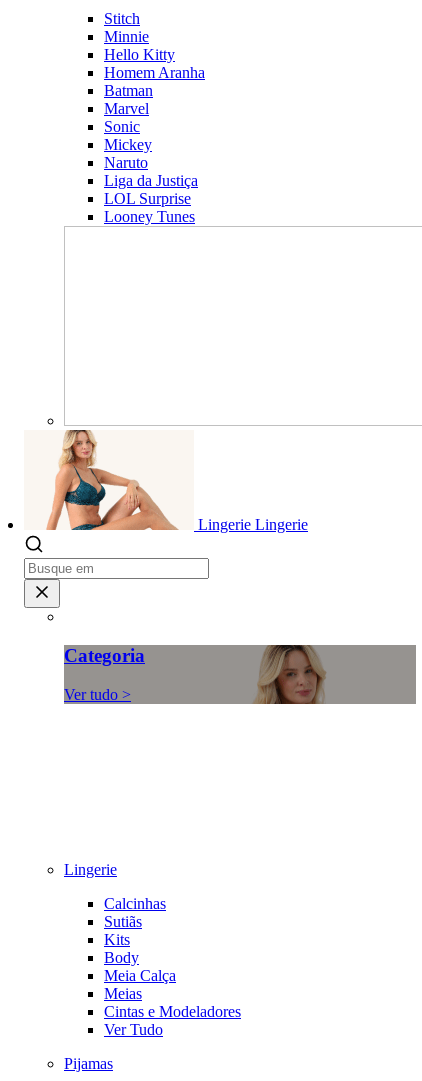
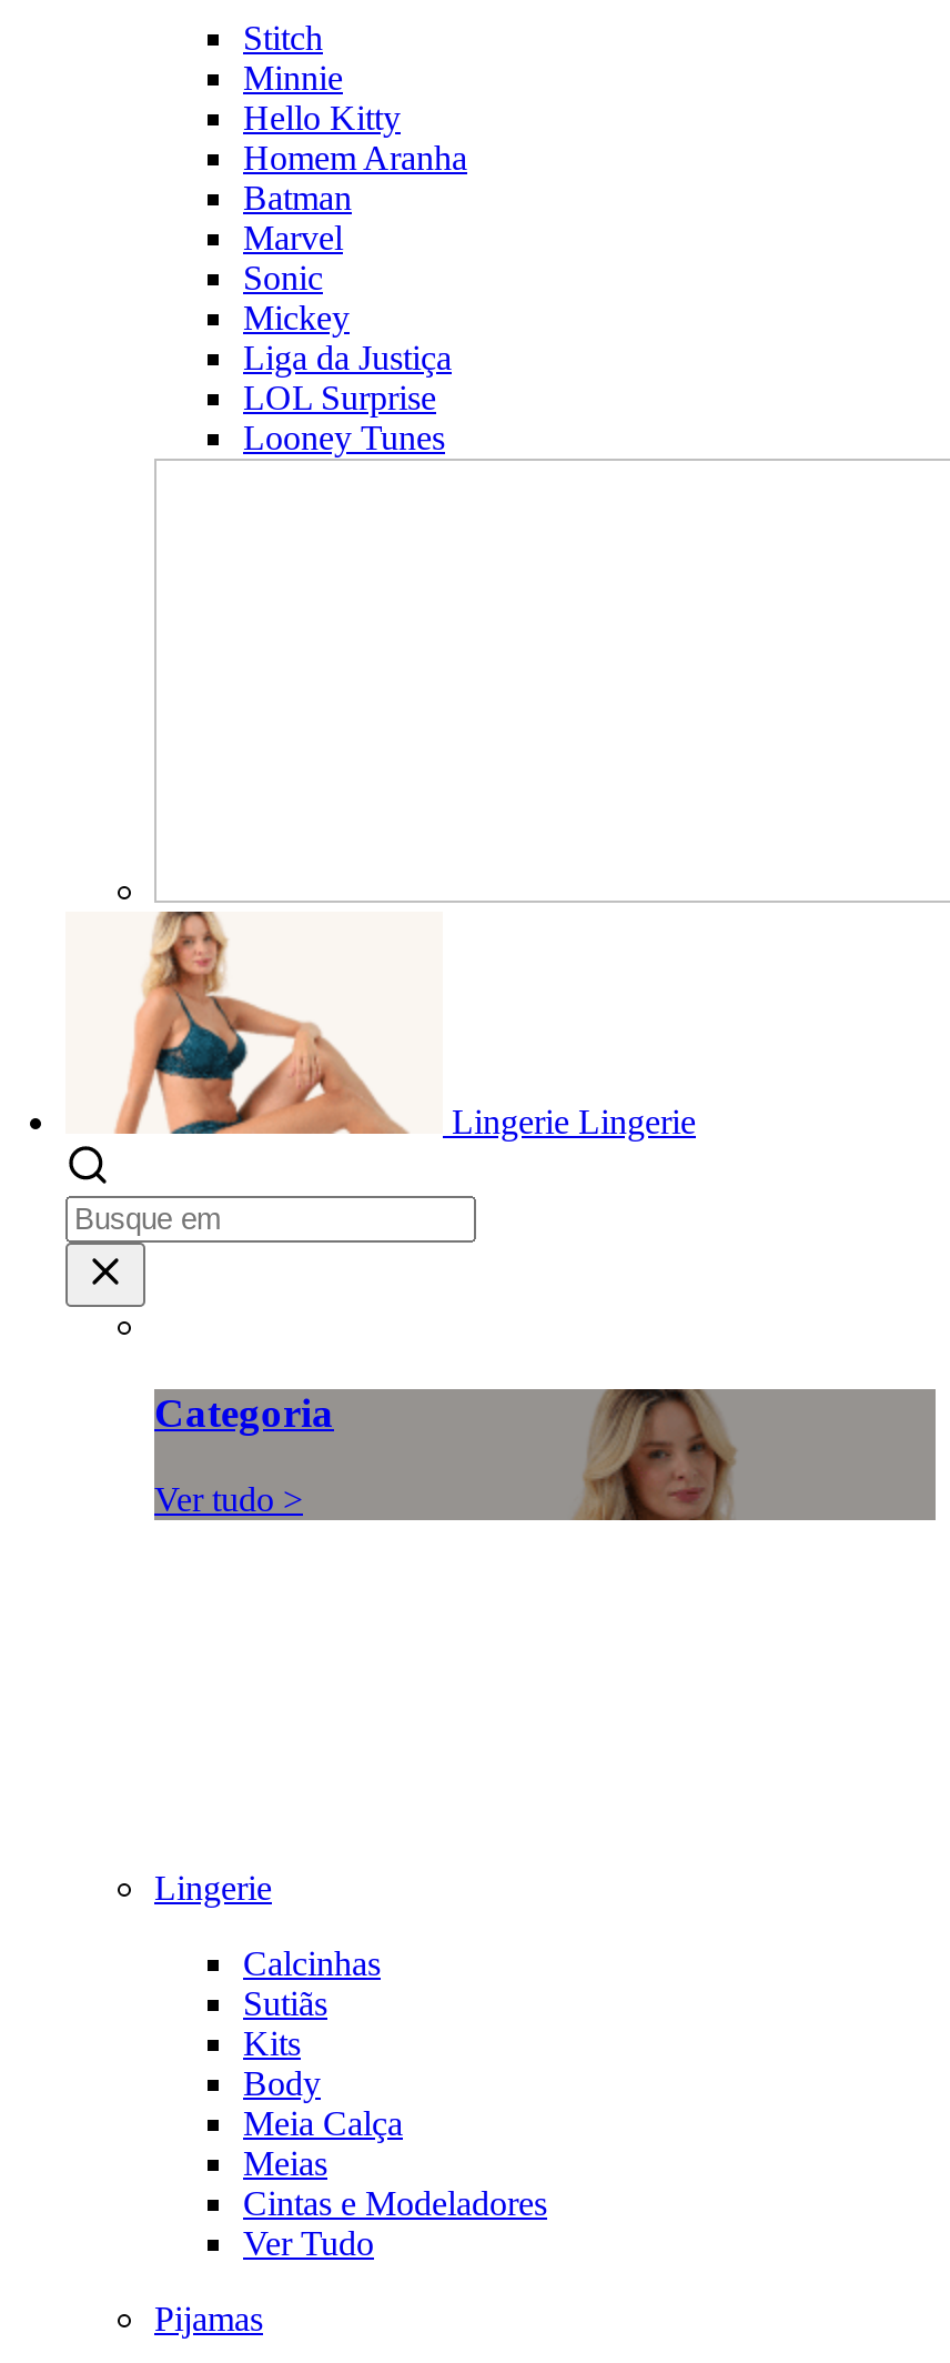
[104,154,148,171] Naruto -> none

